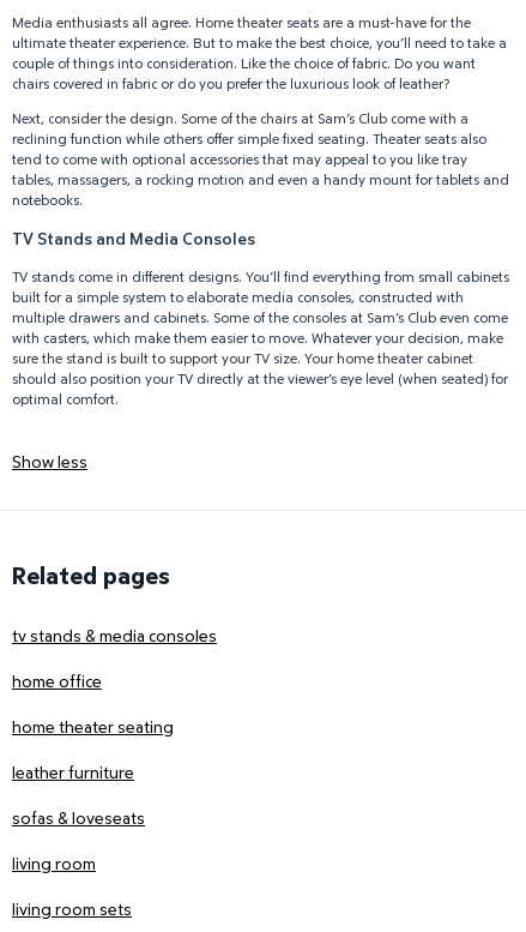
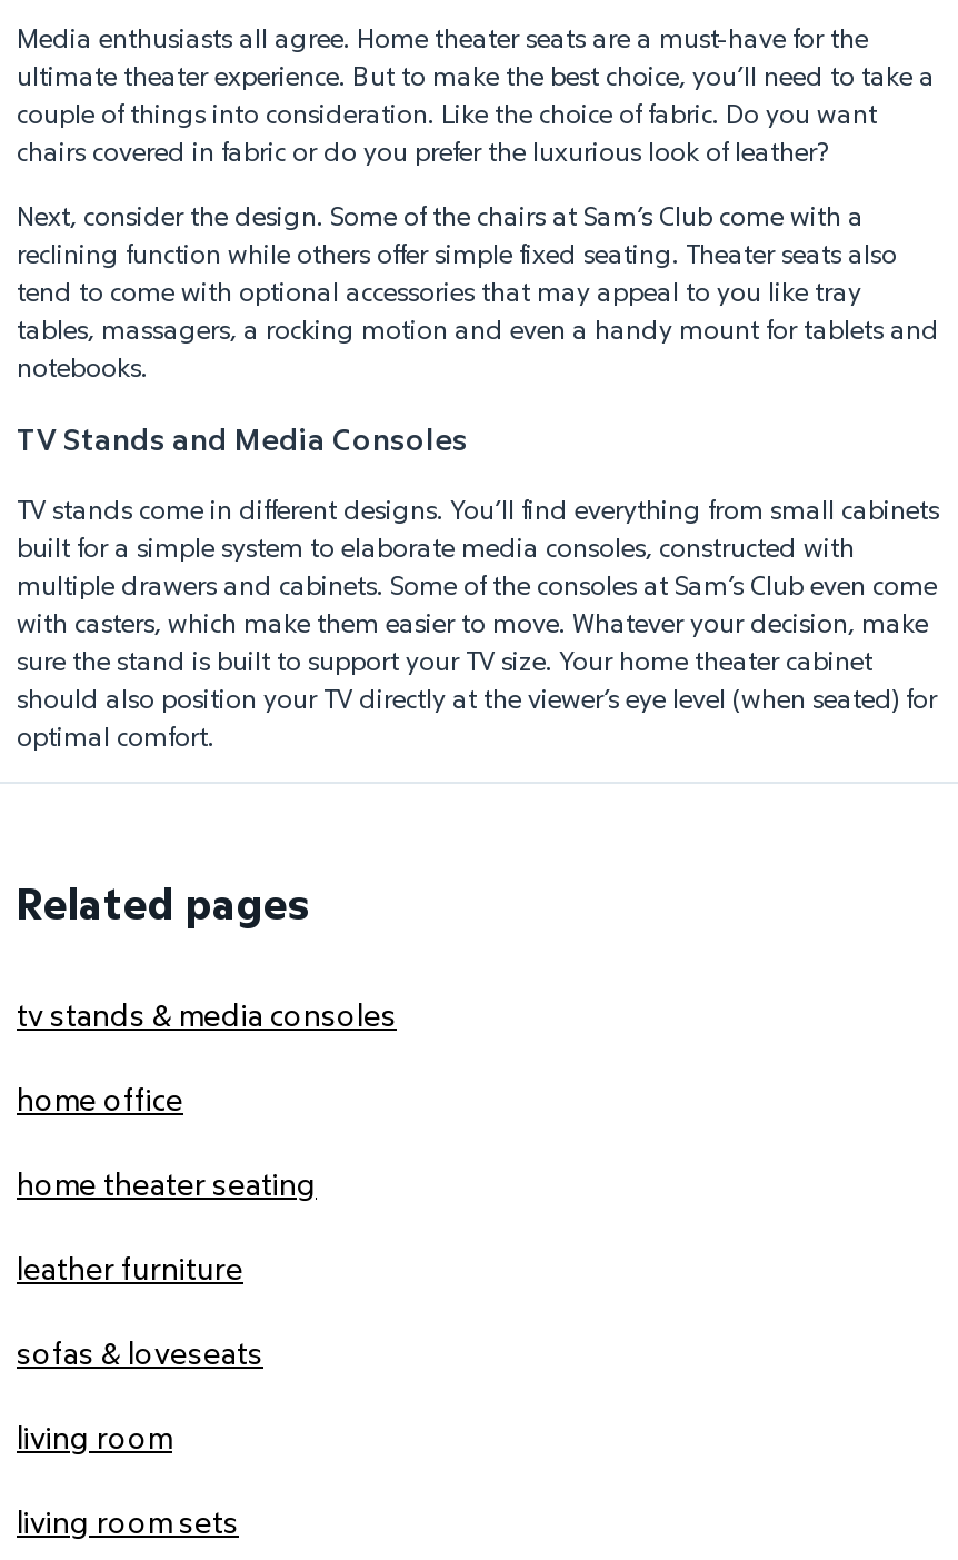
[12,450,87,473] Show less -> none

